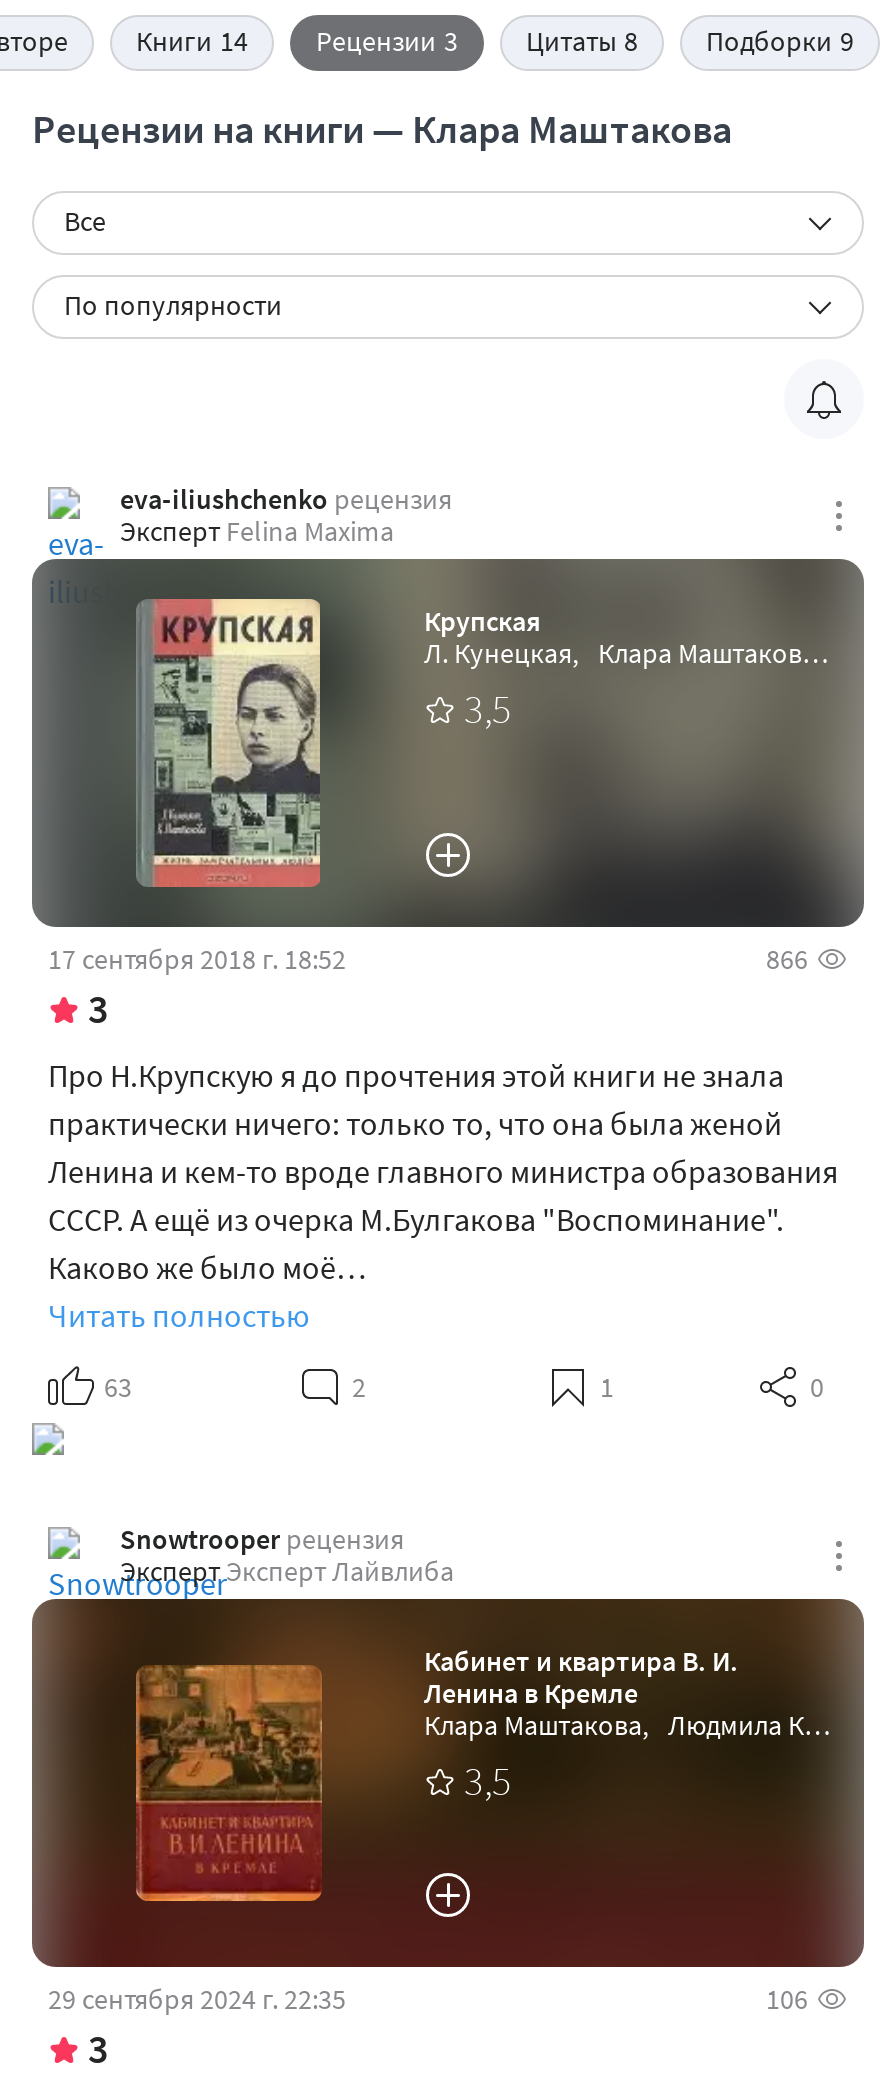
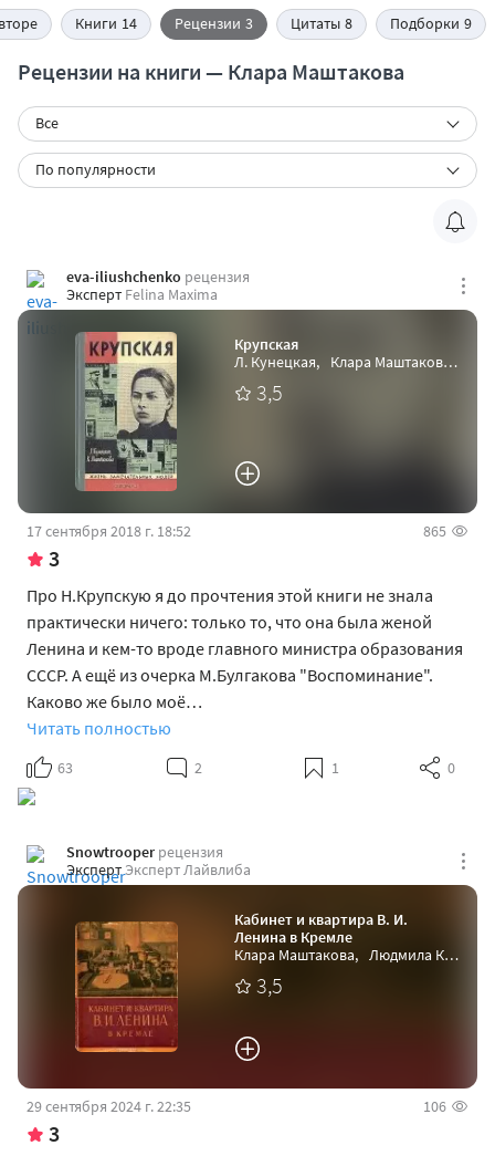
[766,941,808,977] 866 -> [423,521,446,541] 865

